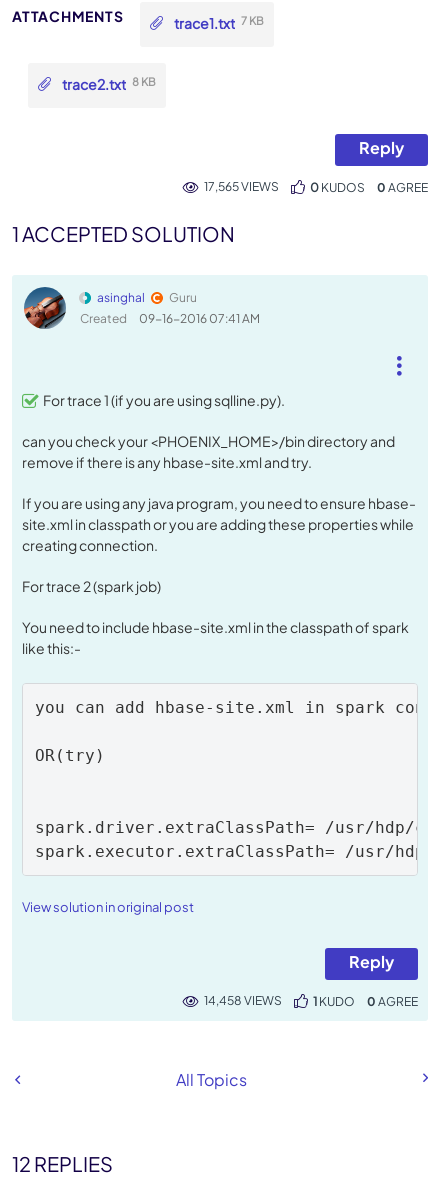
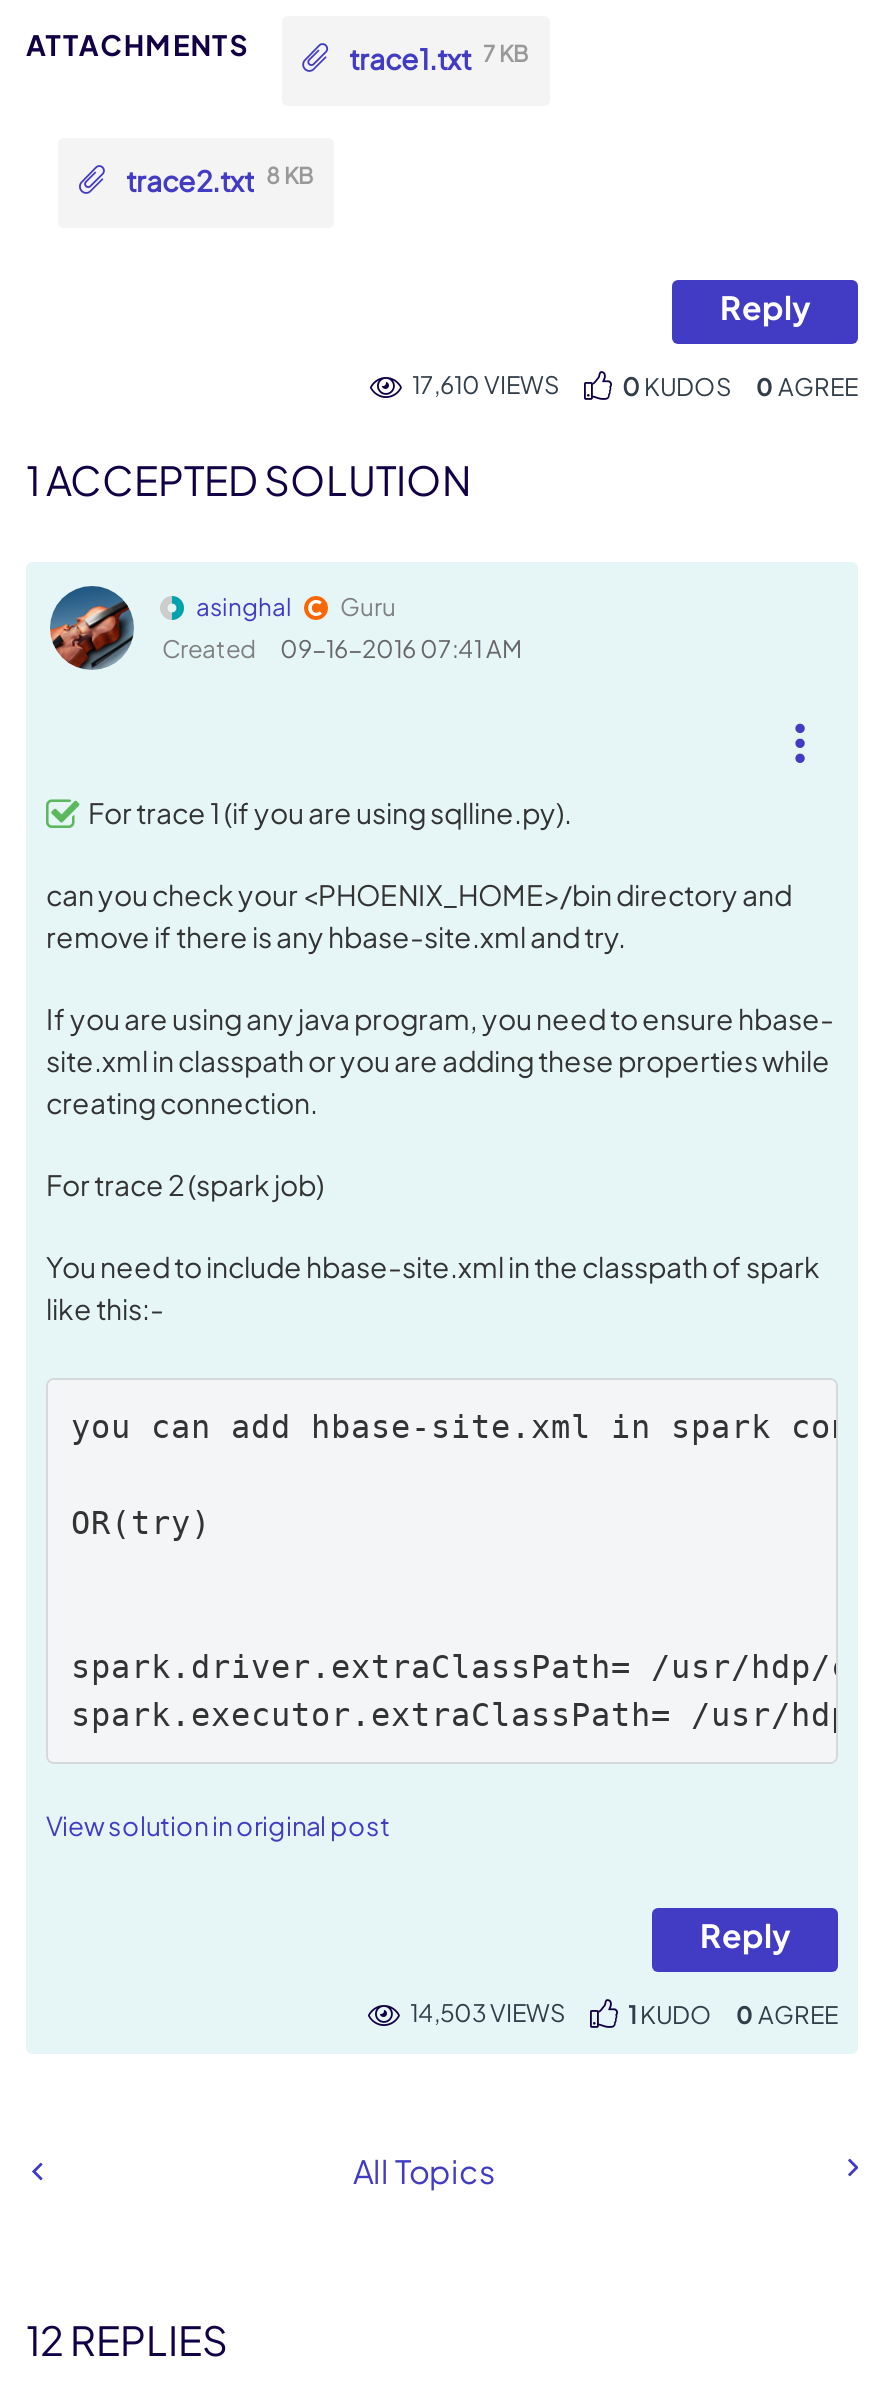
[204,179,279,194] 17,565 VIEWS -> [412,370,560,400] 17,610 VIEWS
[204,993,282,1008] 14,458 VIEWS -> [410,1998,566,2028] 14,503 VIEWS

